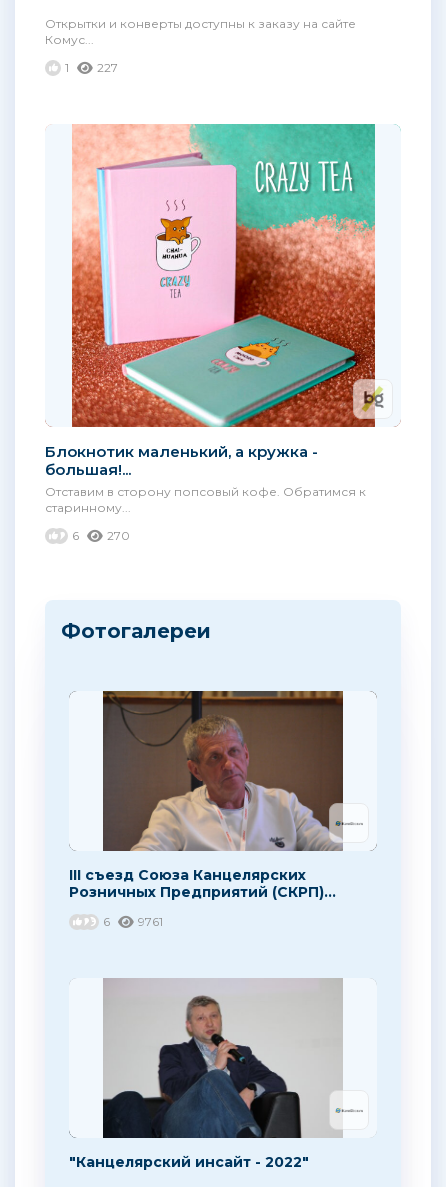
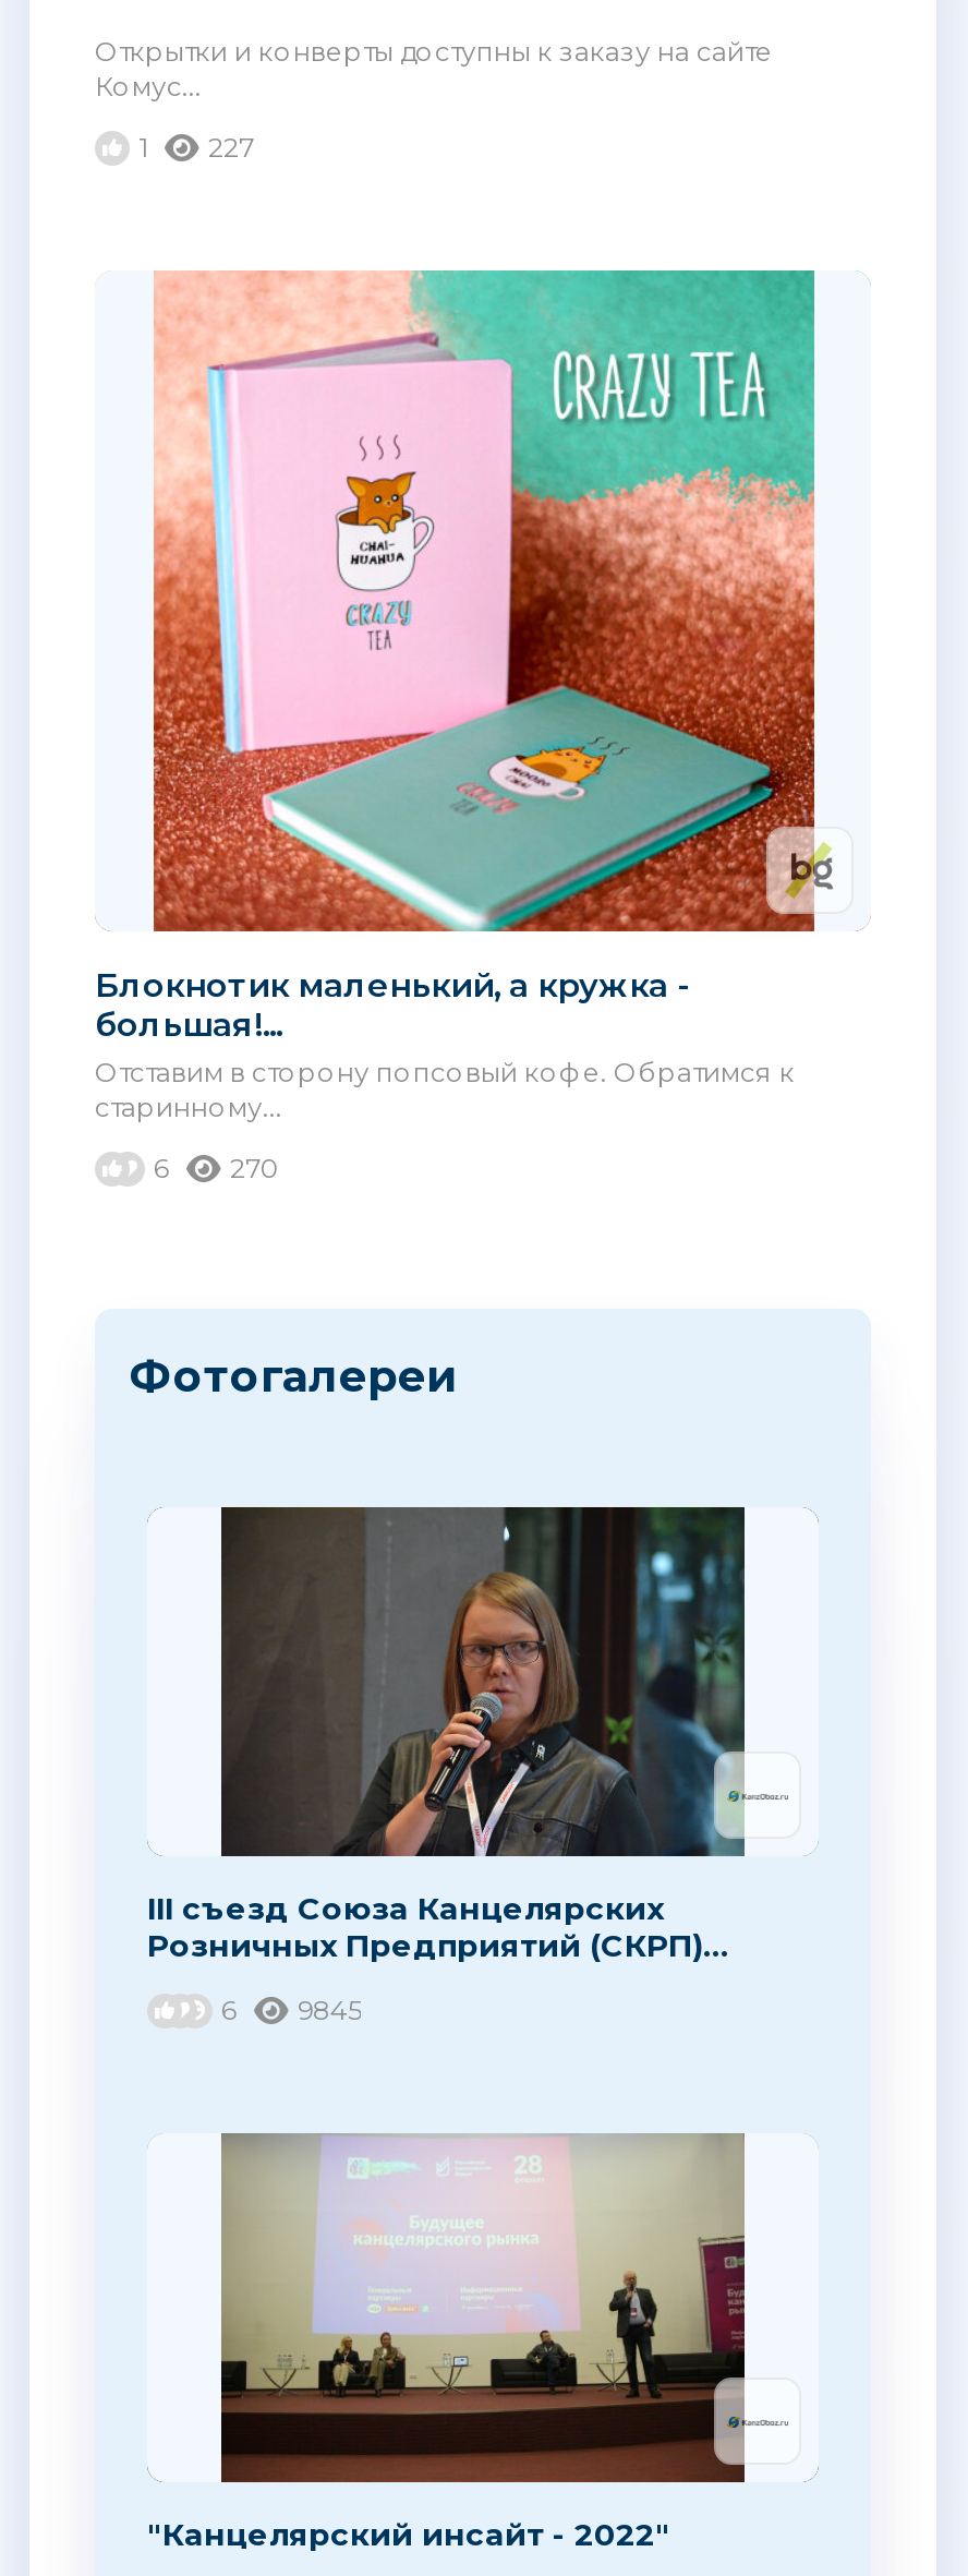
[103,690,344,852] [image] -> [221,1505,745,1858] [image]
[103,914,163,929] 6 9761 -> [221,1994,361,2026] 6 9845
[103,980,343,1139] [image] -> [219,2135,747,2484] [image]

